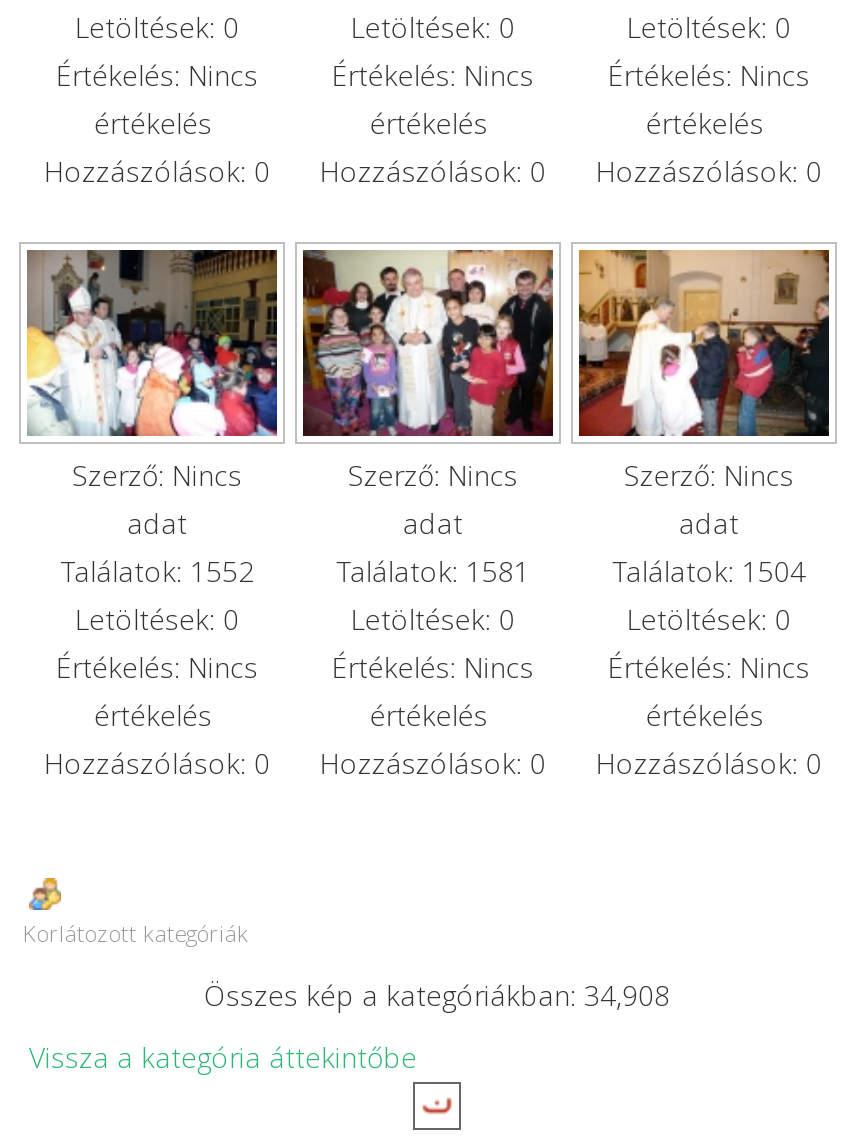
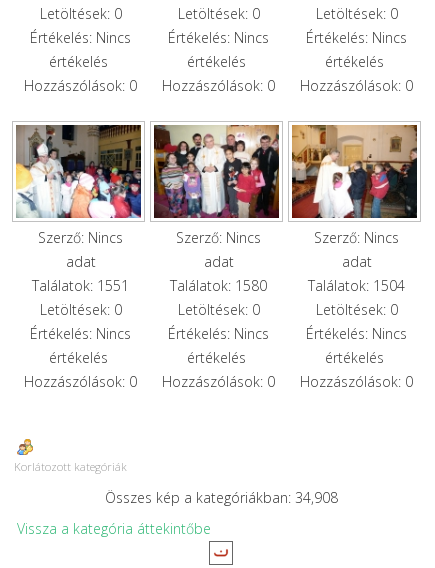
[60,552,254,590] Találatok: 1552 -> [32,276,129,295] Találatok: 1551
[336,552,530,590] Találatok: 1581 -> [170,276,267,295] Találatok: 1580

